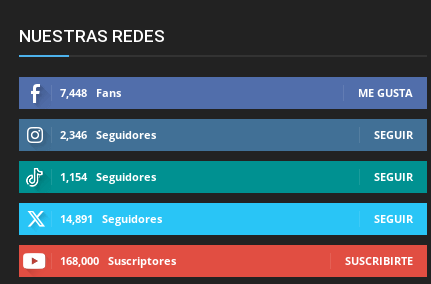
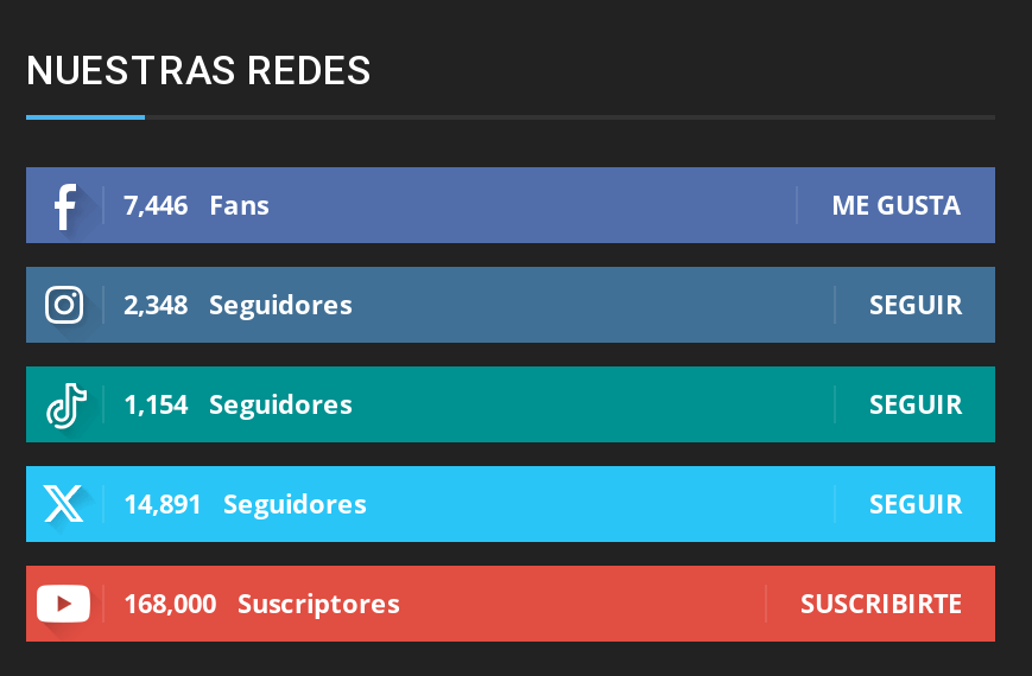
[60,85,121,100] 7,448 Fans -> [124,186,268,222] 7,446 Fans
[60,127,156,142] 2,346 Seguidores -> [124,286,352,321] 2,348 Seguidores

